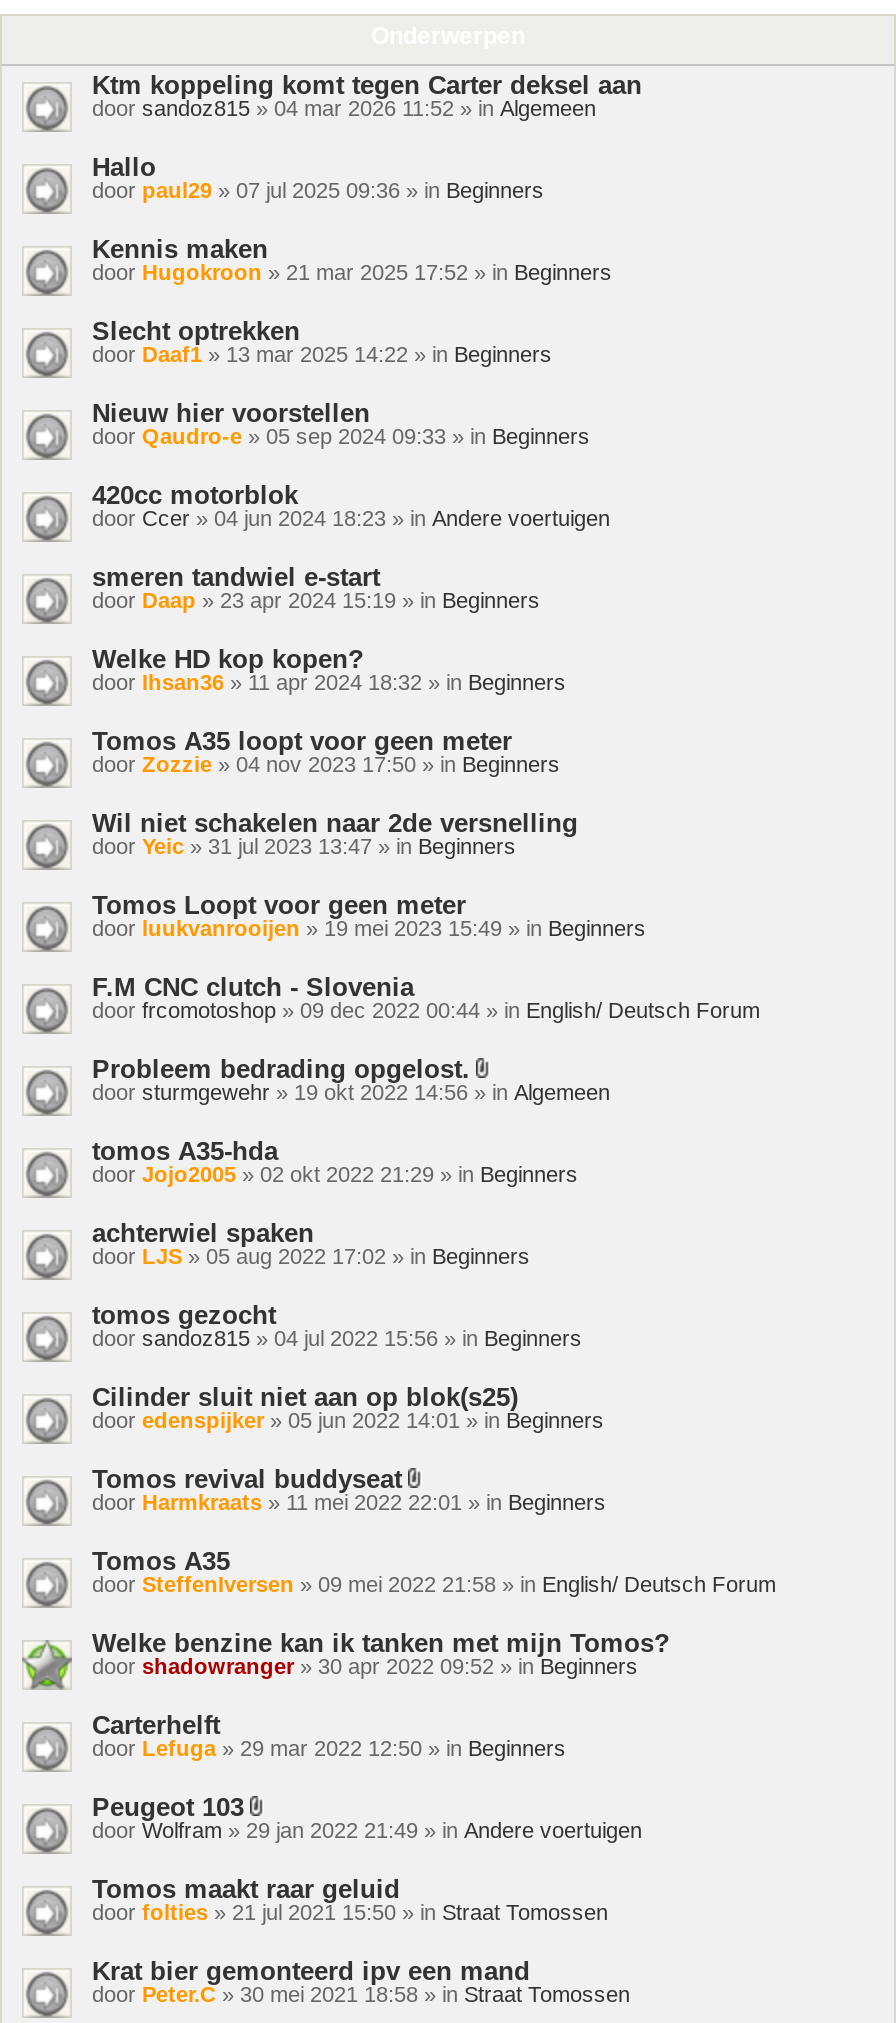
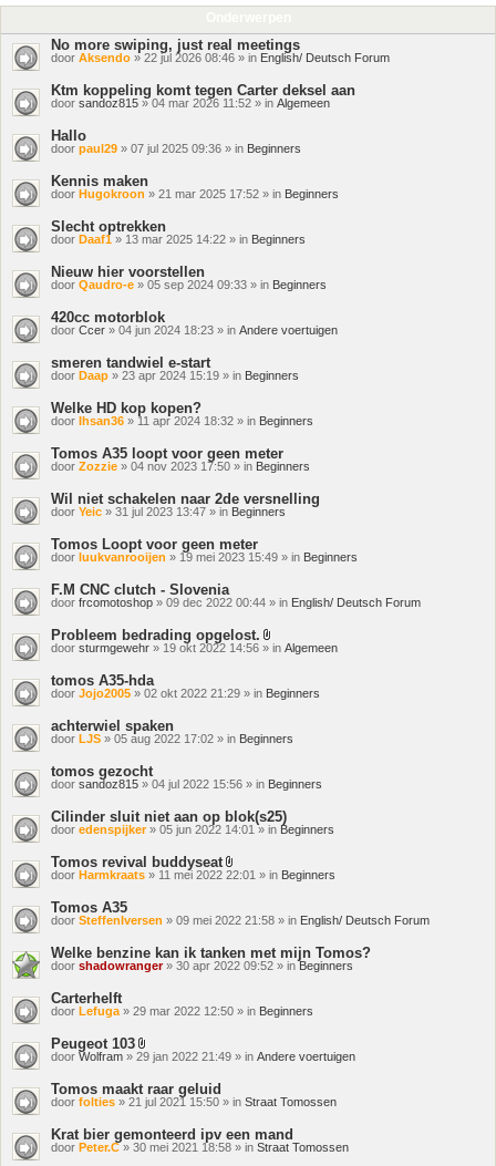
none -> [51,36,390,64] No more swiping, just real meetings | doorAksendo» 22 jul 2026 08:46 » in English/ Deutsch Forum

